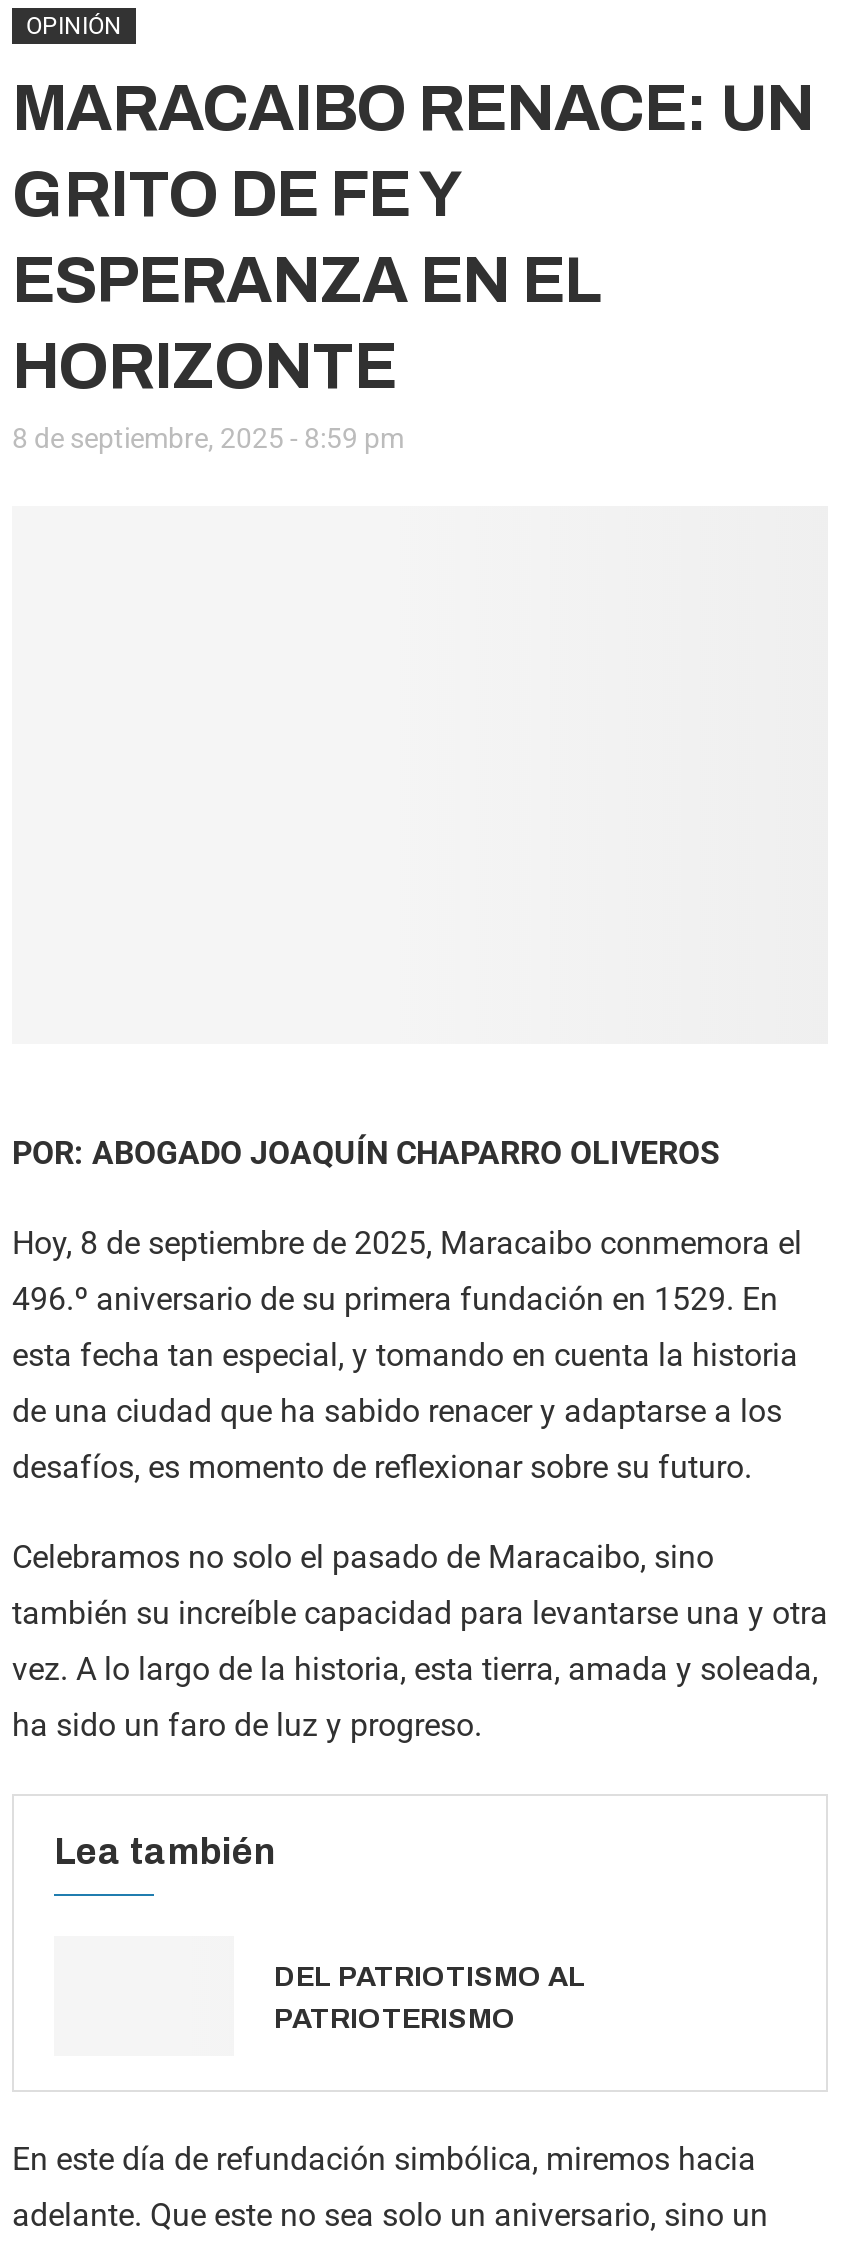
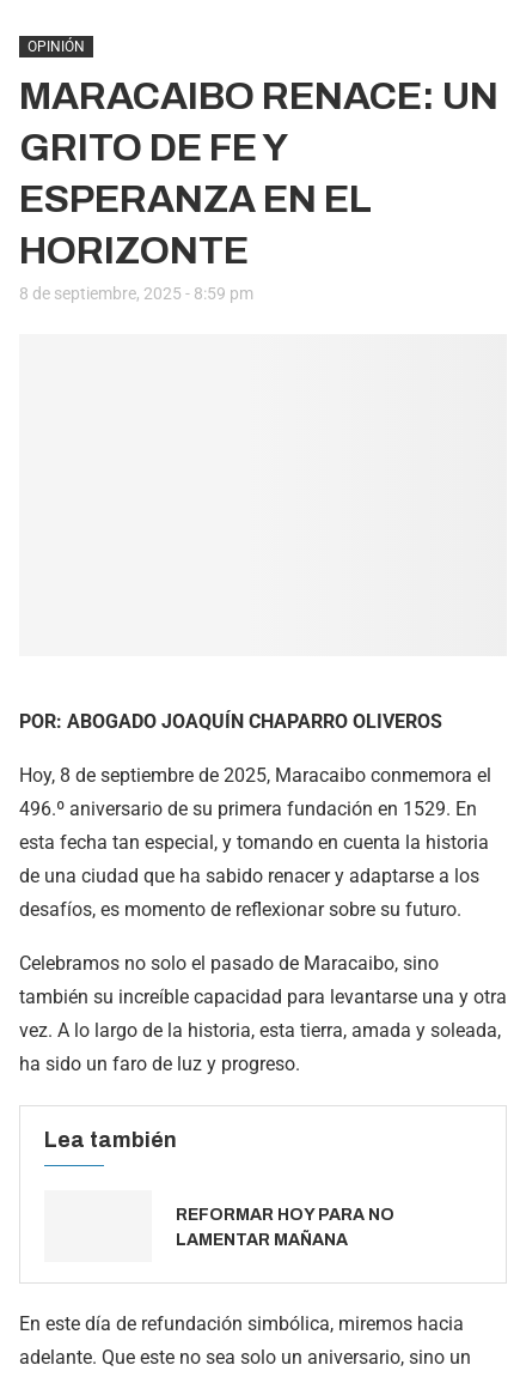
[274,1962,586,2034] DEL PATRIOTISMO AL | PATRIOTERISMO -> [176,1206,394,1249] REFORMAR HOY PARA NO | LAMENTAR MAÑANA

